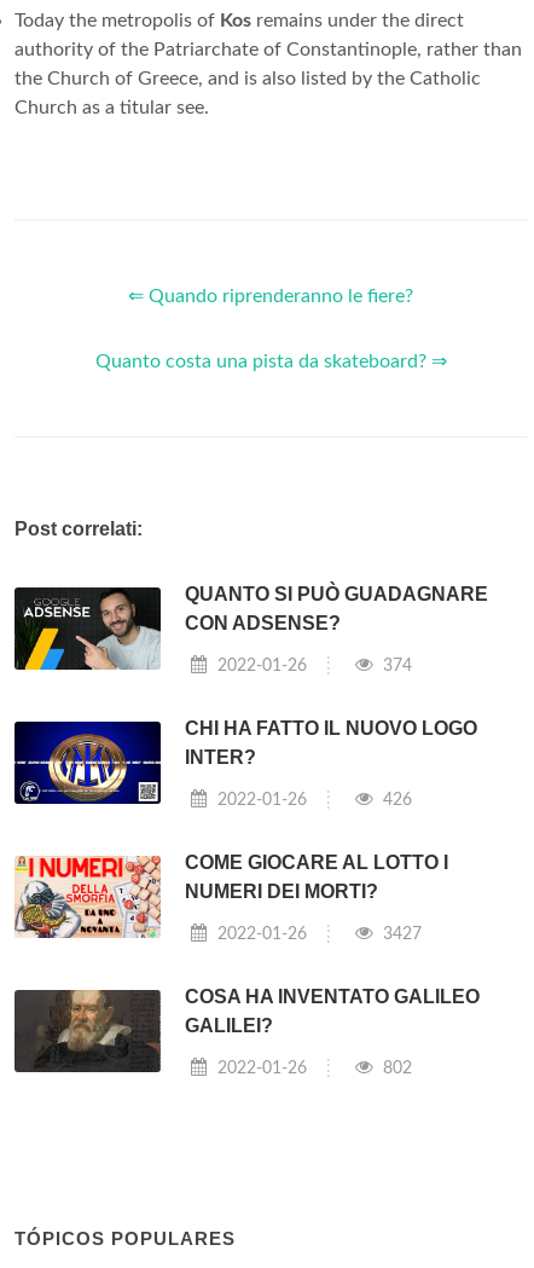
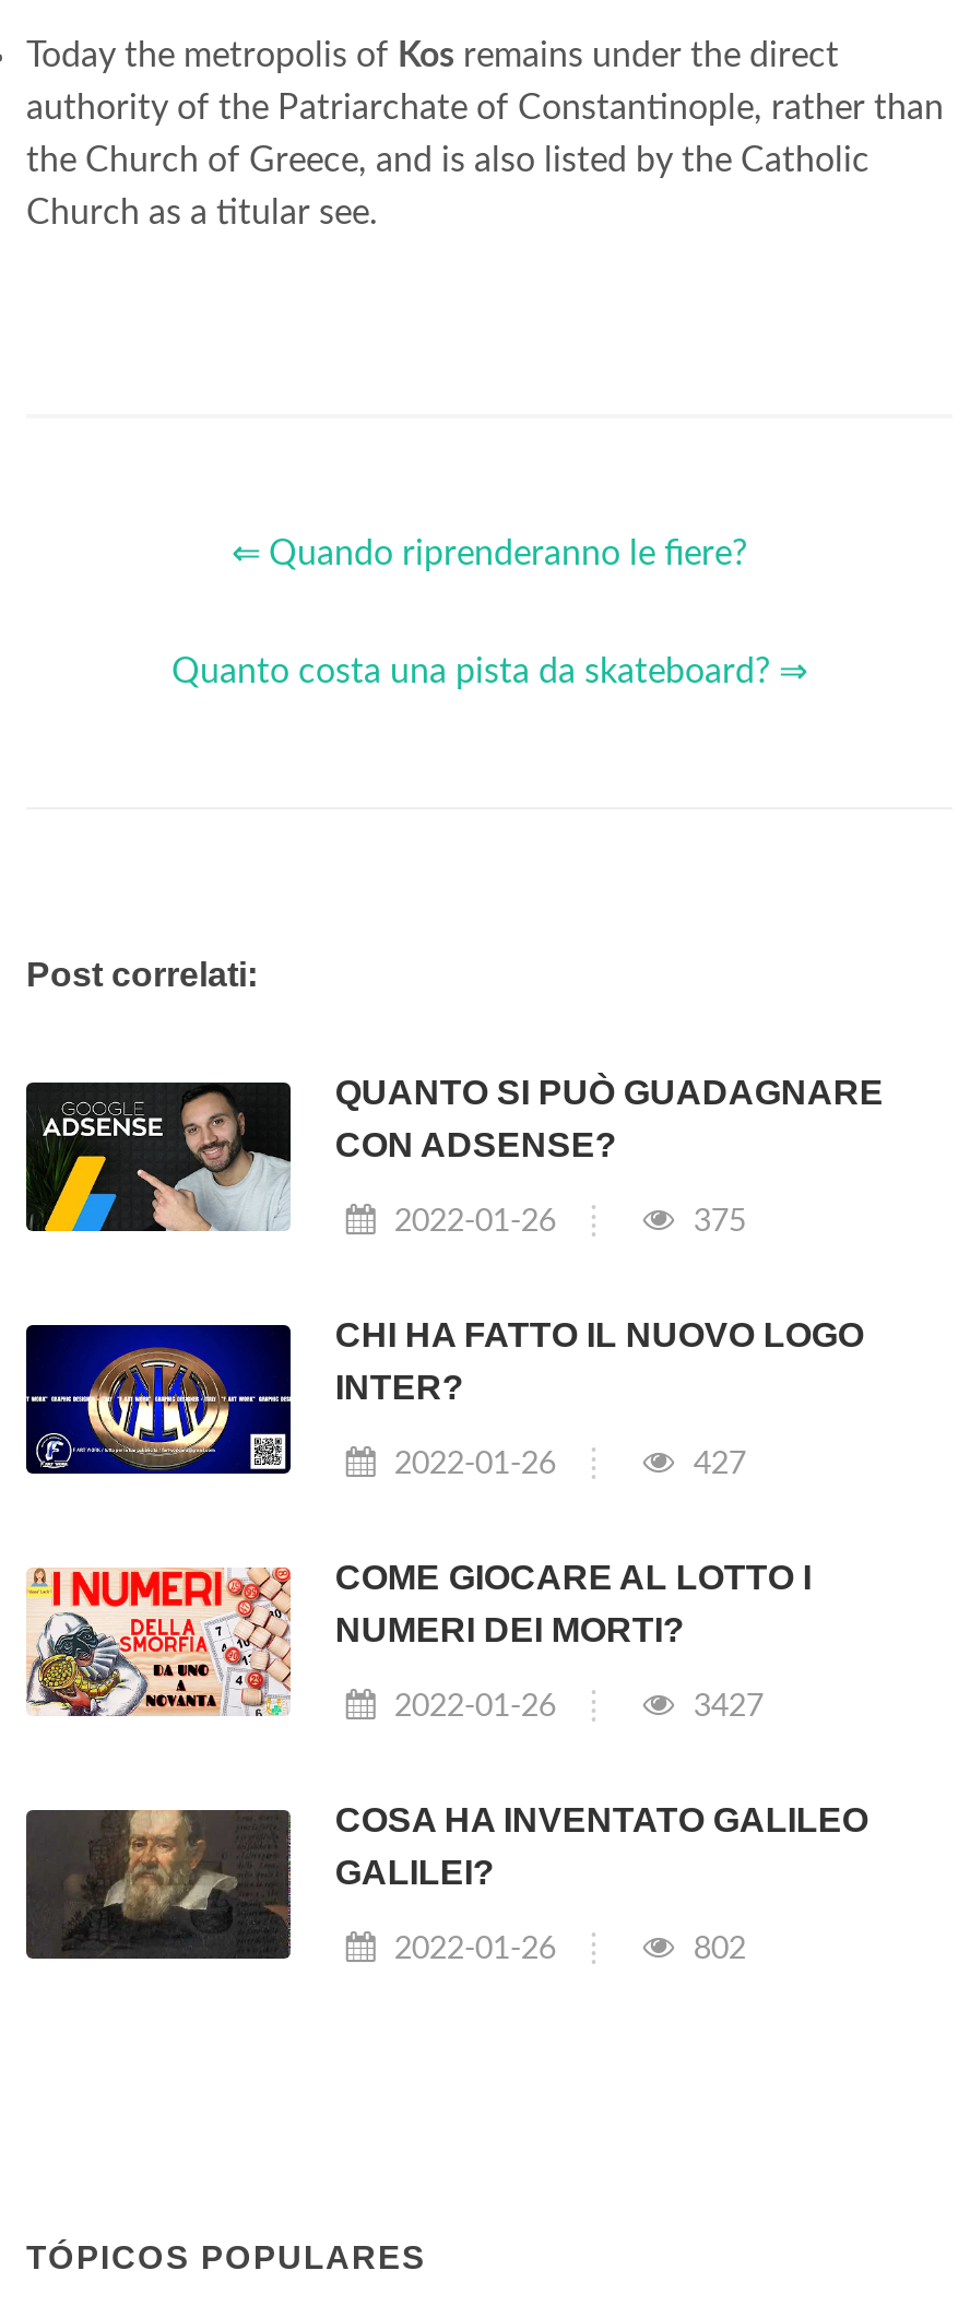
[379,656,412,674] 374 -> [684,1206,746,1239] 375
[379,790,412,809] 426 -> [684,1448,746,1481] 427

